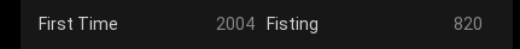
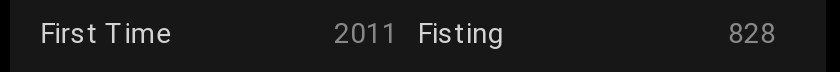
[216,15,319,34] 2004 Fisting -> [334,17,504,49] 2011 Fisting
[453,15,482,34] 820 -> [728,17,776,49] 828

